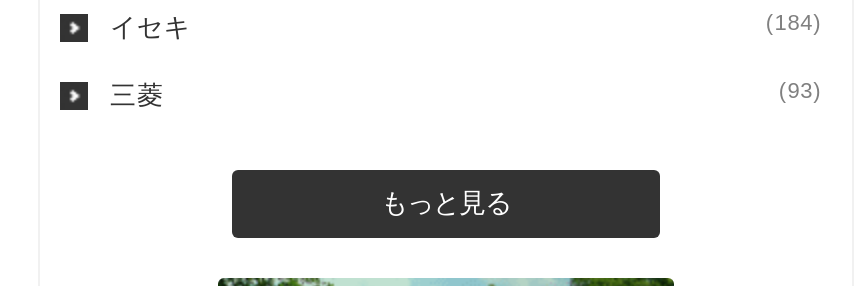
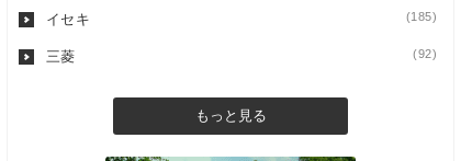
[766,10,822,34] (184) -> [406,10,437,23] (185)
[779,78,822,102] (93) -> [413,47,437,60] (92)

